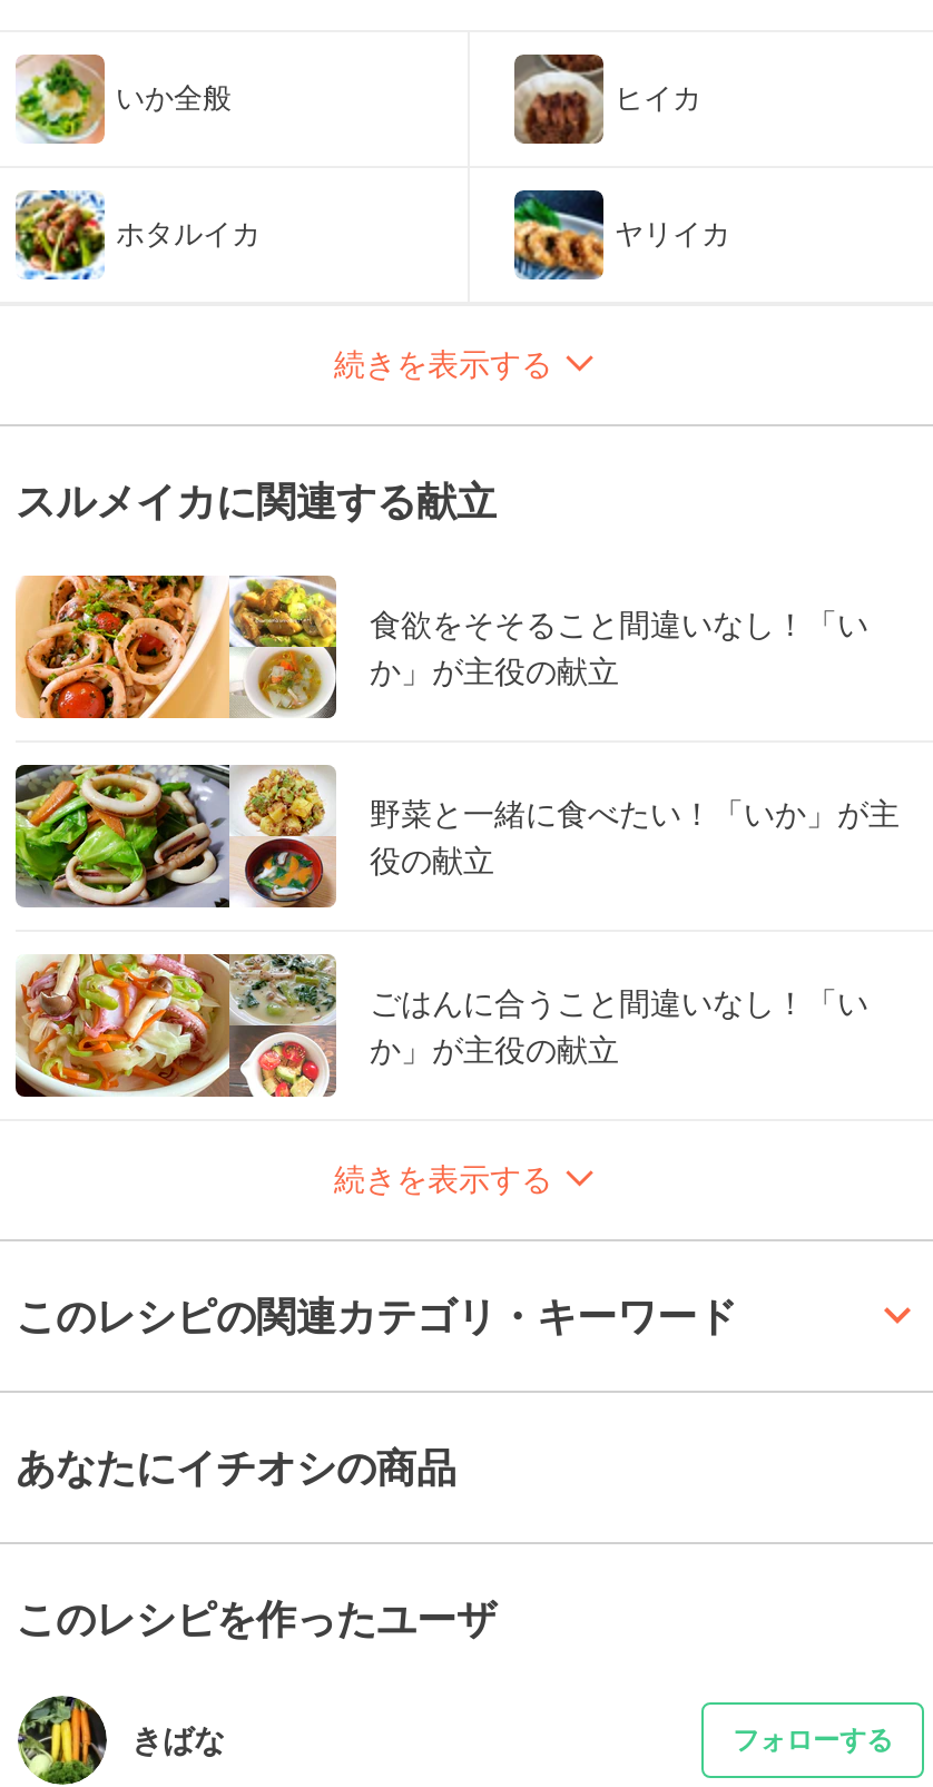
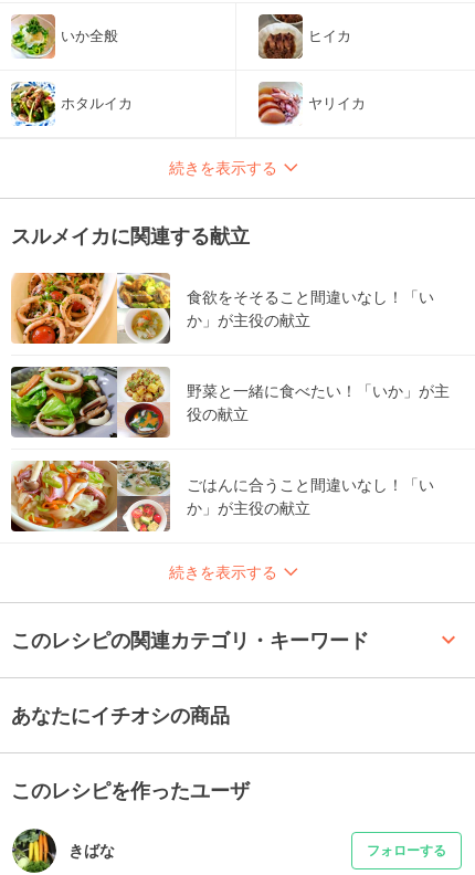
[512,188,606,282] [image] -> [257,82,303,126] [image]

